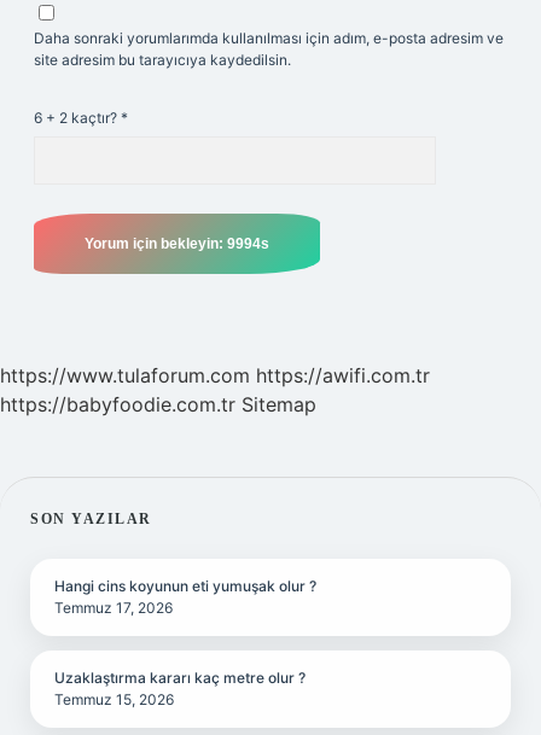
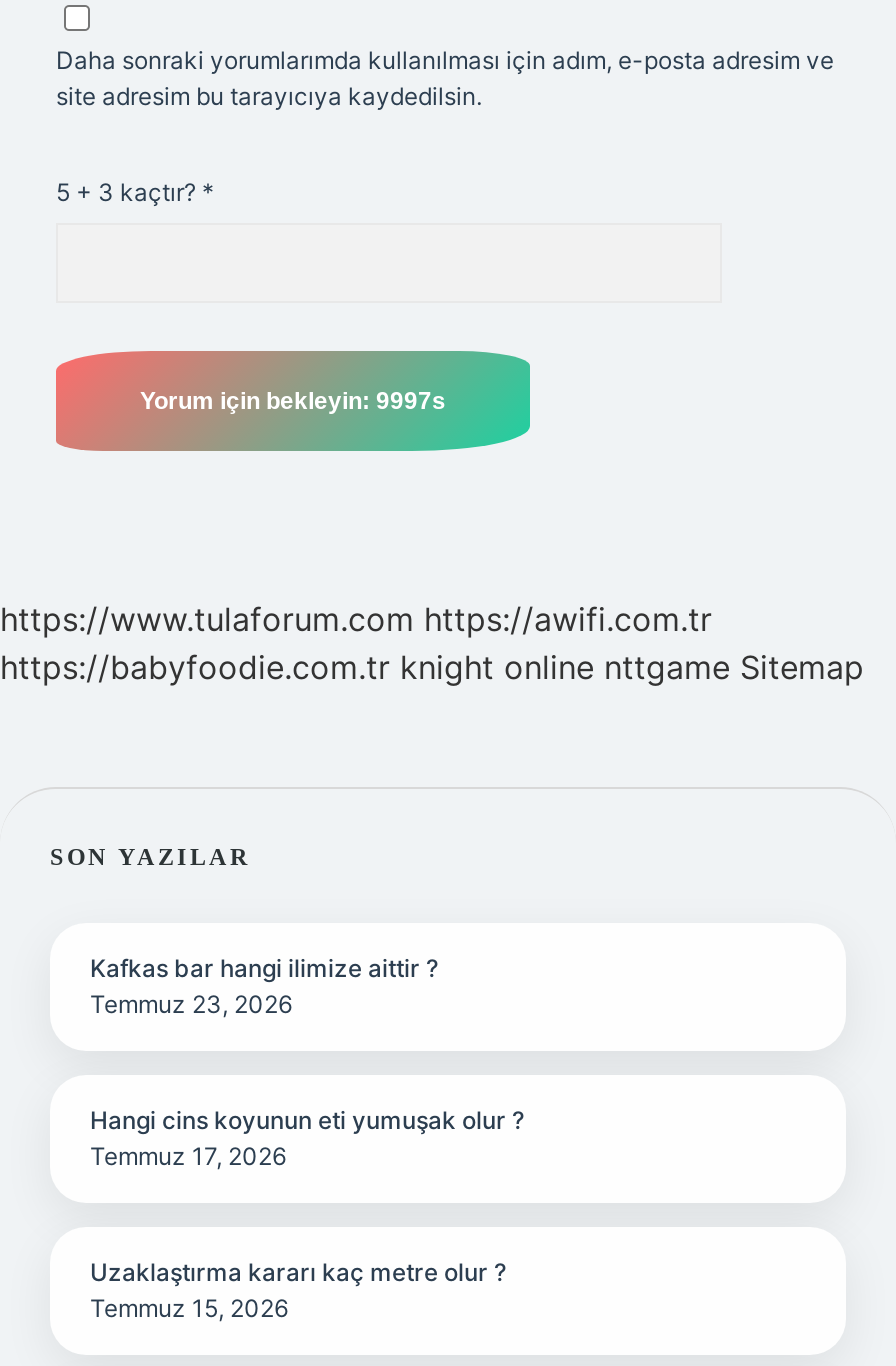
[34,109,128,127] 6 + 2 kaçtır? * -> [56,177,214,207] 5 + 3 kaçtır? *
[0,392,316,416] https://babyfoodie.com.tr Sitemap -> [0,647,864,687] https://babyfoodie.com.tr knight online nttgame Sitemap
none -> [90,953,438,1019] Kafkas bar hangi ilimize aittir ? | Temmuz 23, 2026

